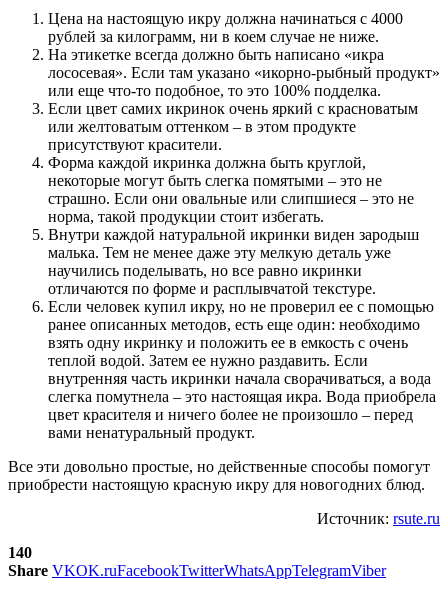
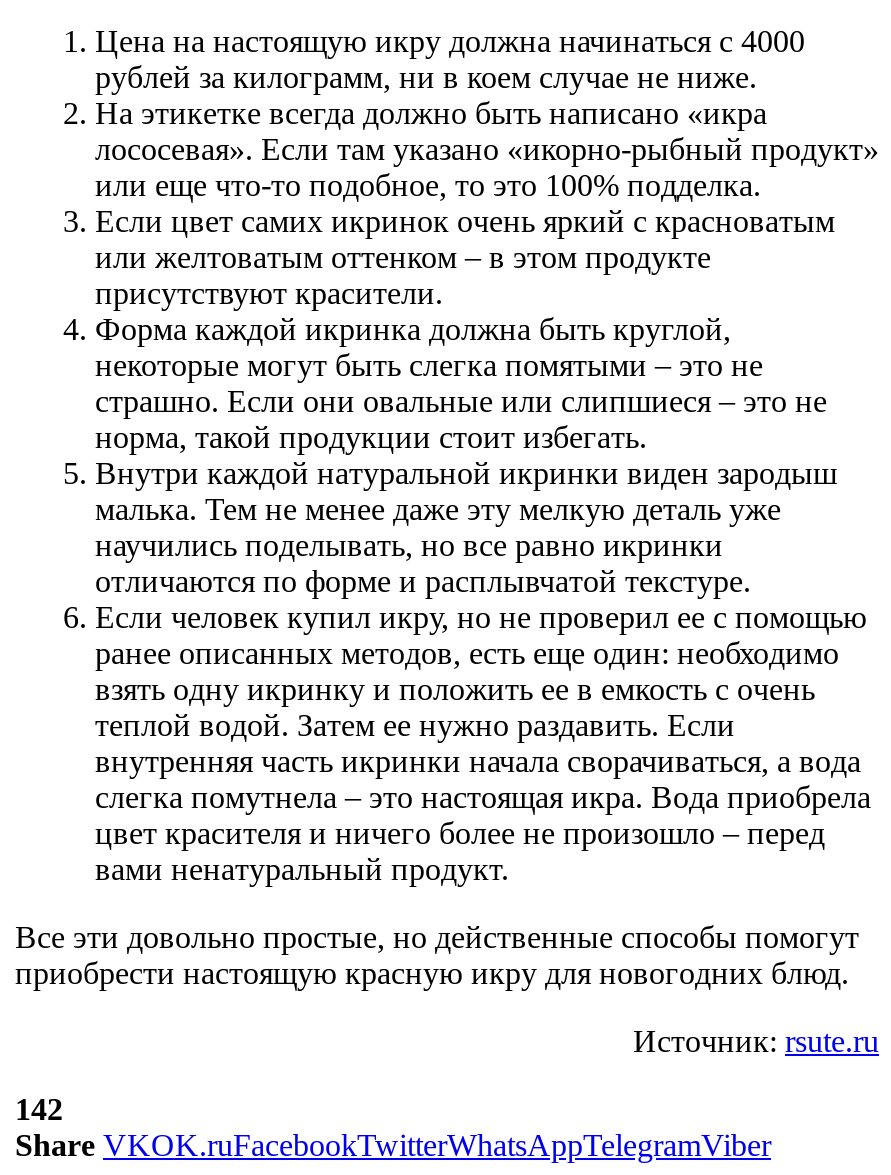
[8,544,32,561] 140 -> [15,1093,63,1127] 142

